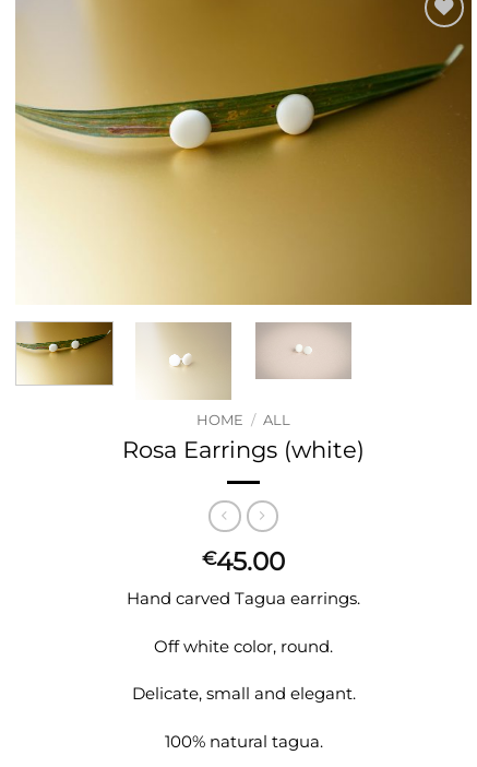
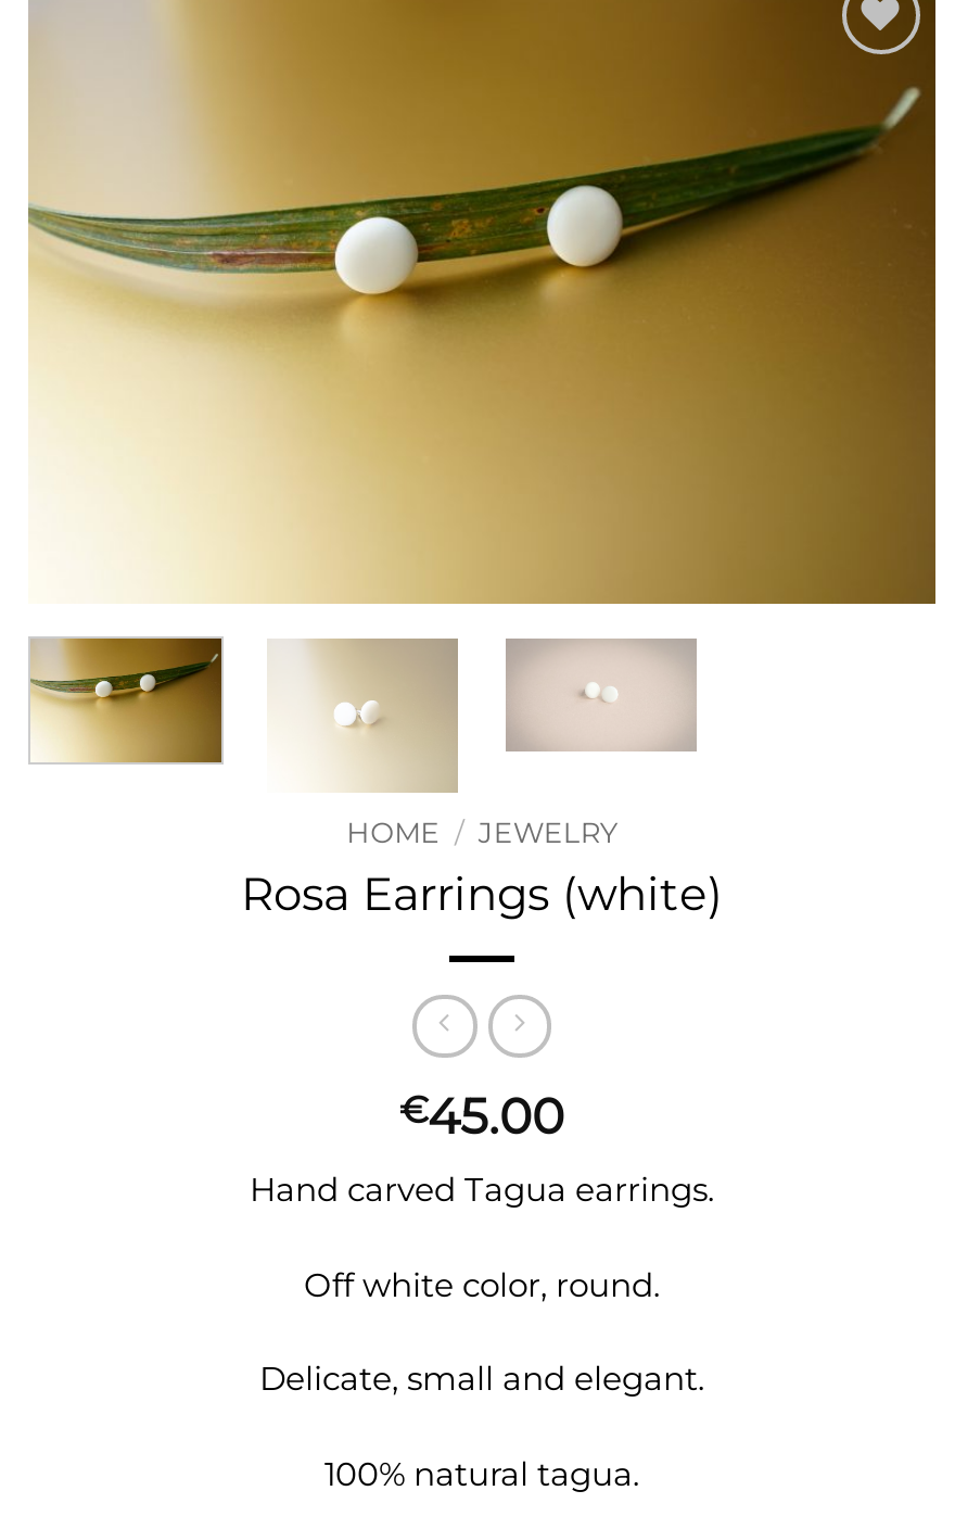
[197,412,290,428] HOME / ALL -> [347,818,617,850] HOME / JEWELRY

